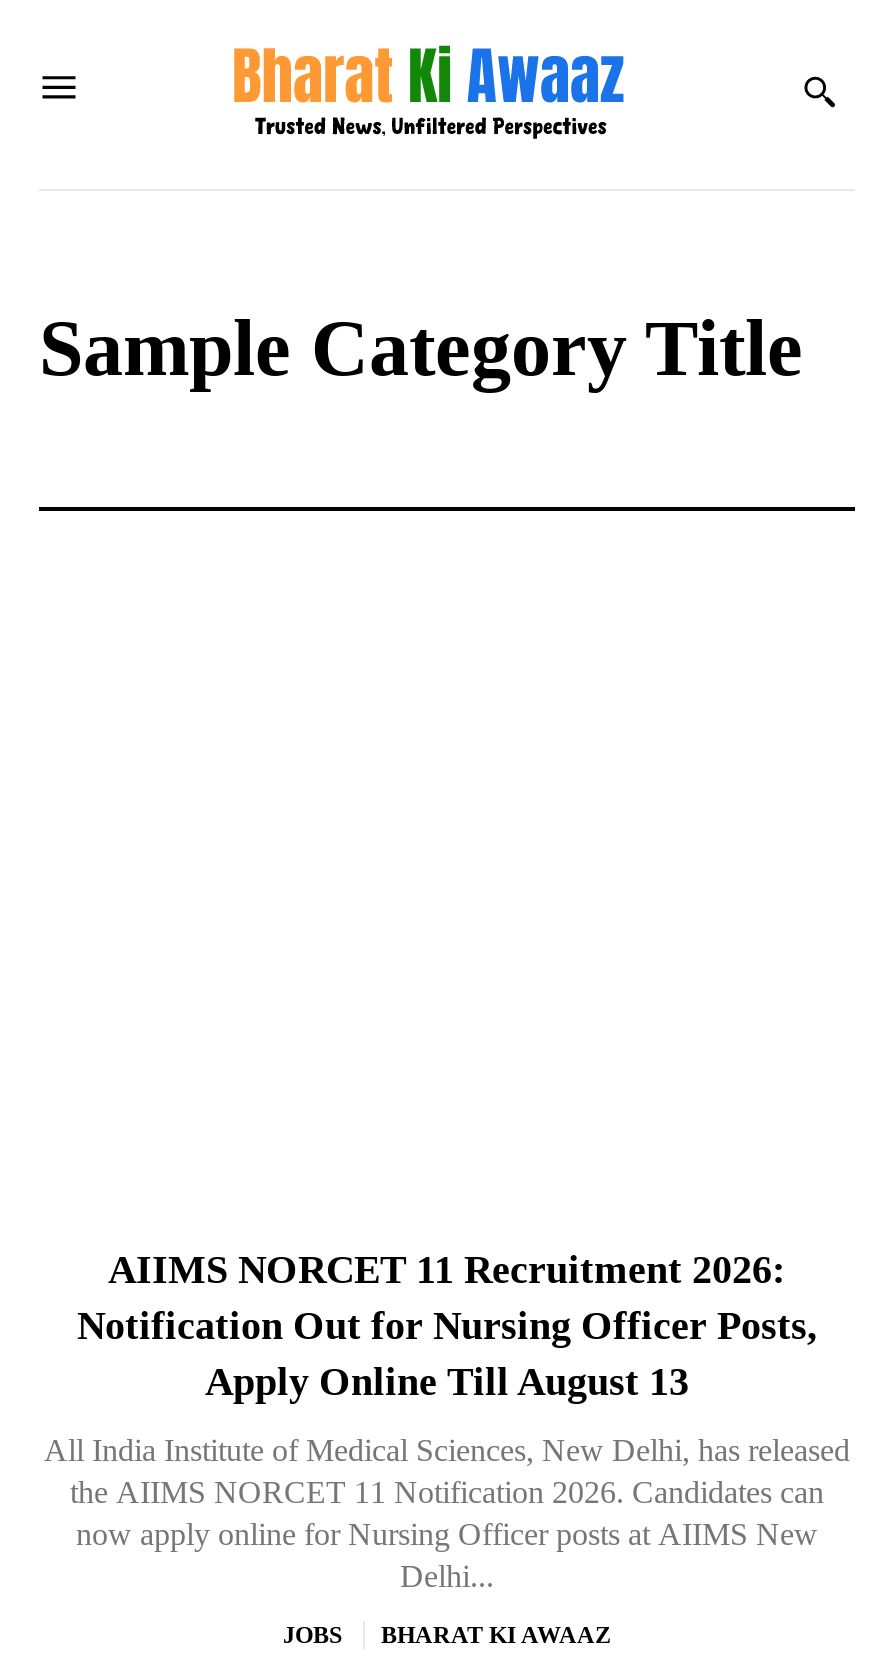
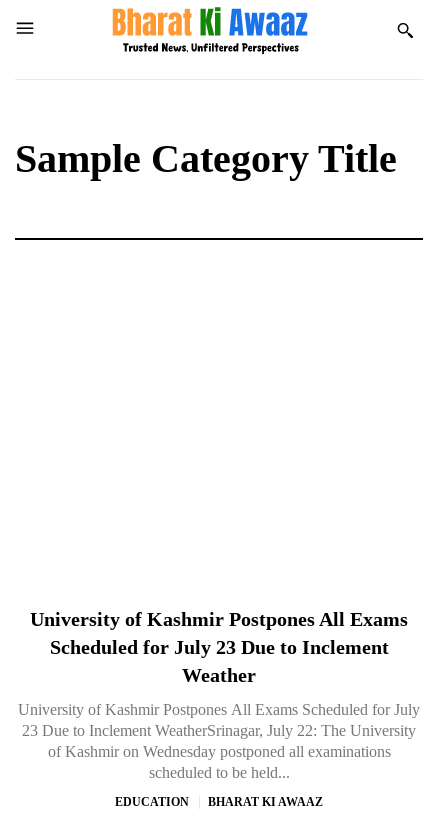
[77,1247,817,1403] AIIMS NORCET 11 Recruitment 2026: | Notification Out for Nursing Officer Posts, | Apply Online Till August 13 -> [30,608,408,686] University of Kashmir Postpones All Exams | Scheduled for July 23 Due to Inclement | Weather
[44,1433,850,1593] All India Institute of Medical Sciences, New Delhi, has released | the AIIMS NORCET 11 Notification 2026. Candidates can | now apply online for Nursing Officer posts at AIIMS New | Delhi... -> [18,701,420,781] University of Kashmir Postpones All Exams Scheduled for July | 23 Due to Inclement WeatherSrinagar, July 22: The University | of Kashmir on Wednesday postponed all examinations | scheduled to be held...
[283,1621,343,1649] JOBS -> [115,795,189,809] EDUCATION

